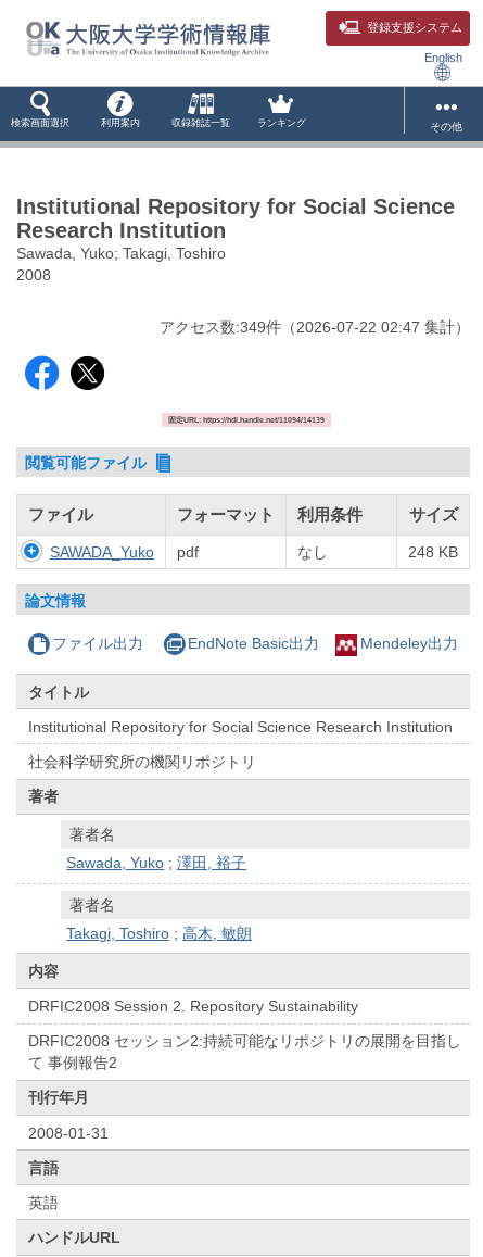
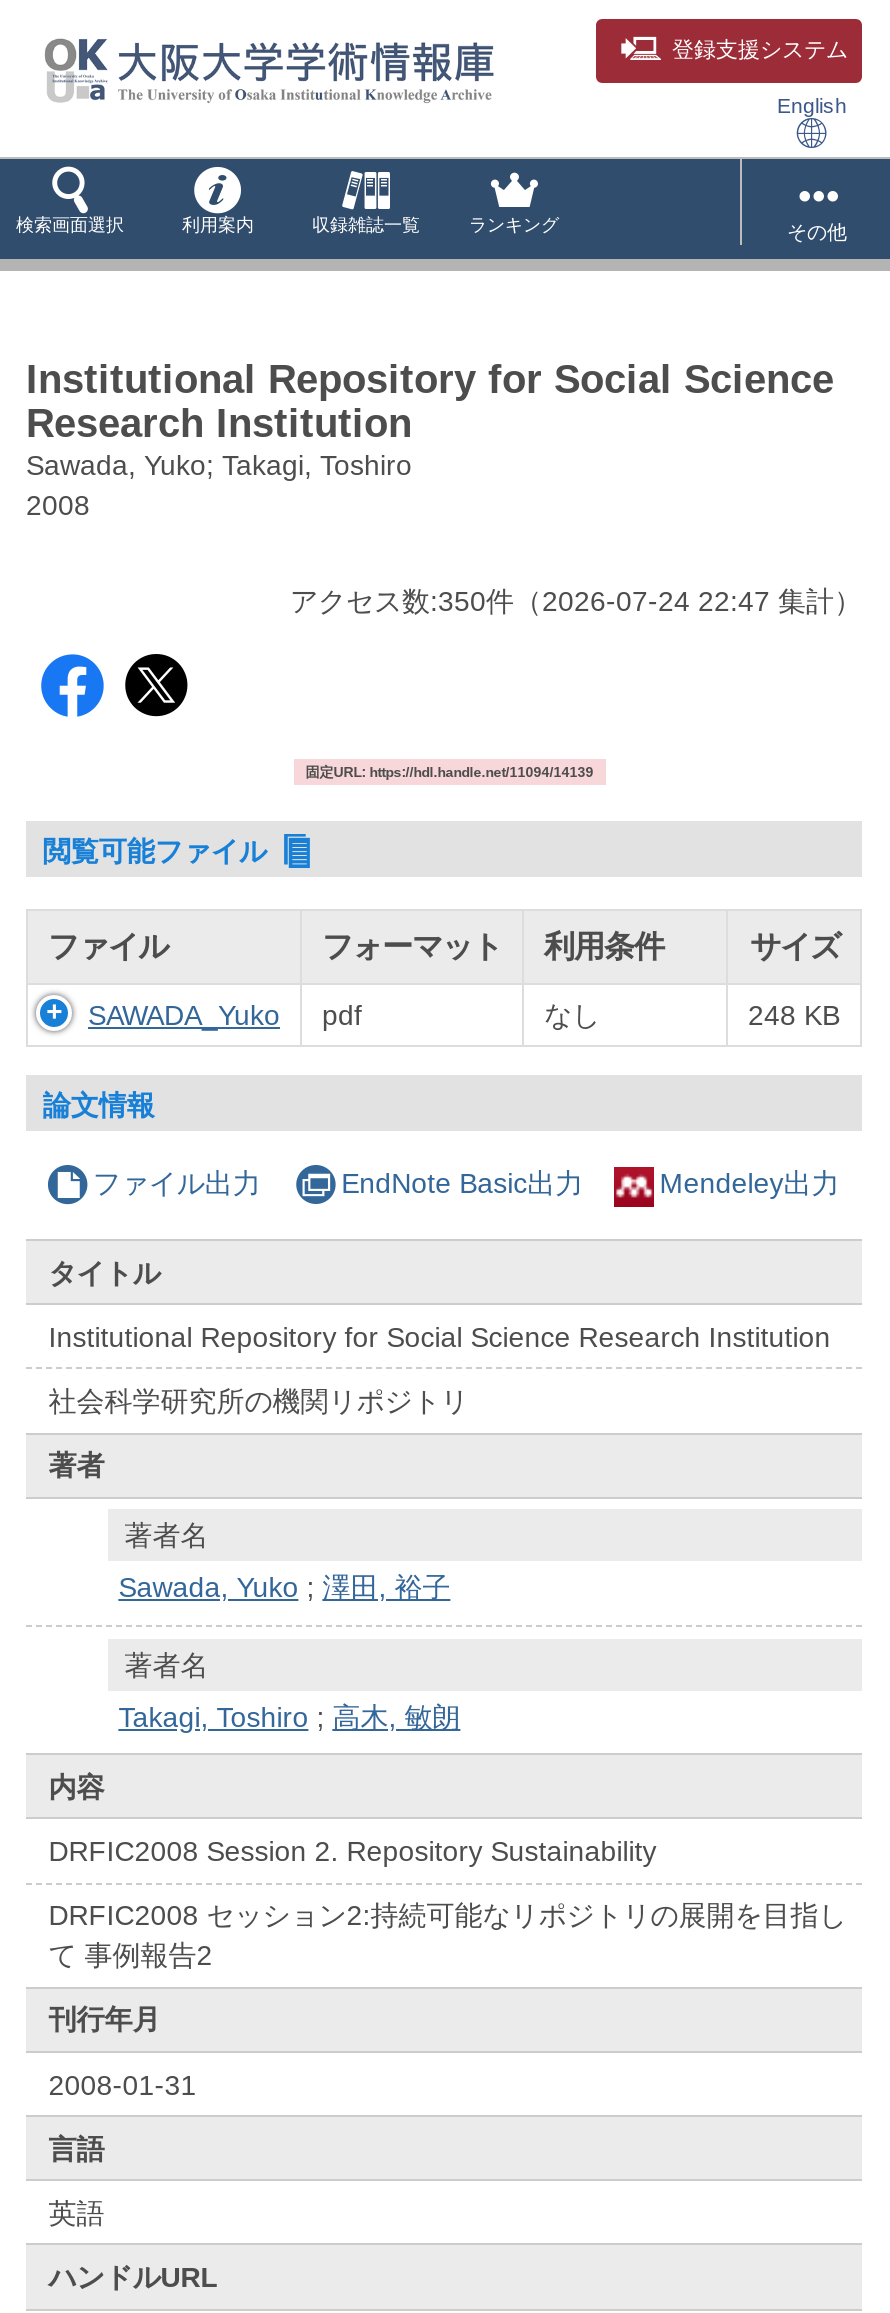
[160,318,470,336] アクセス数:349件（2026-07-22 02:47 集計） -> [290,585,862,617] アクセス数:350件（2026-07-24 22:47 集計）

